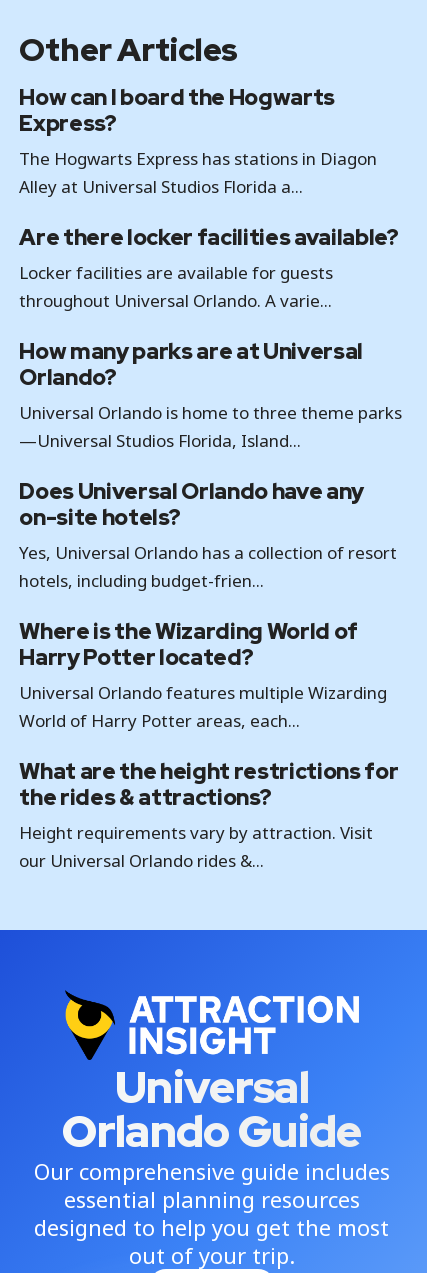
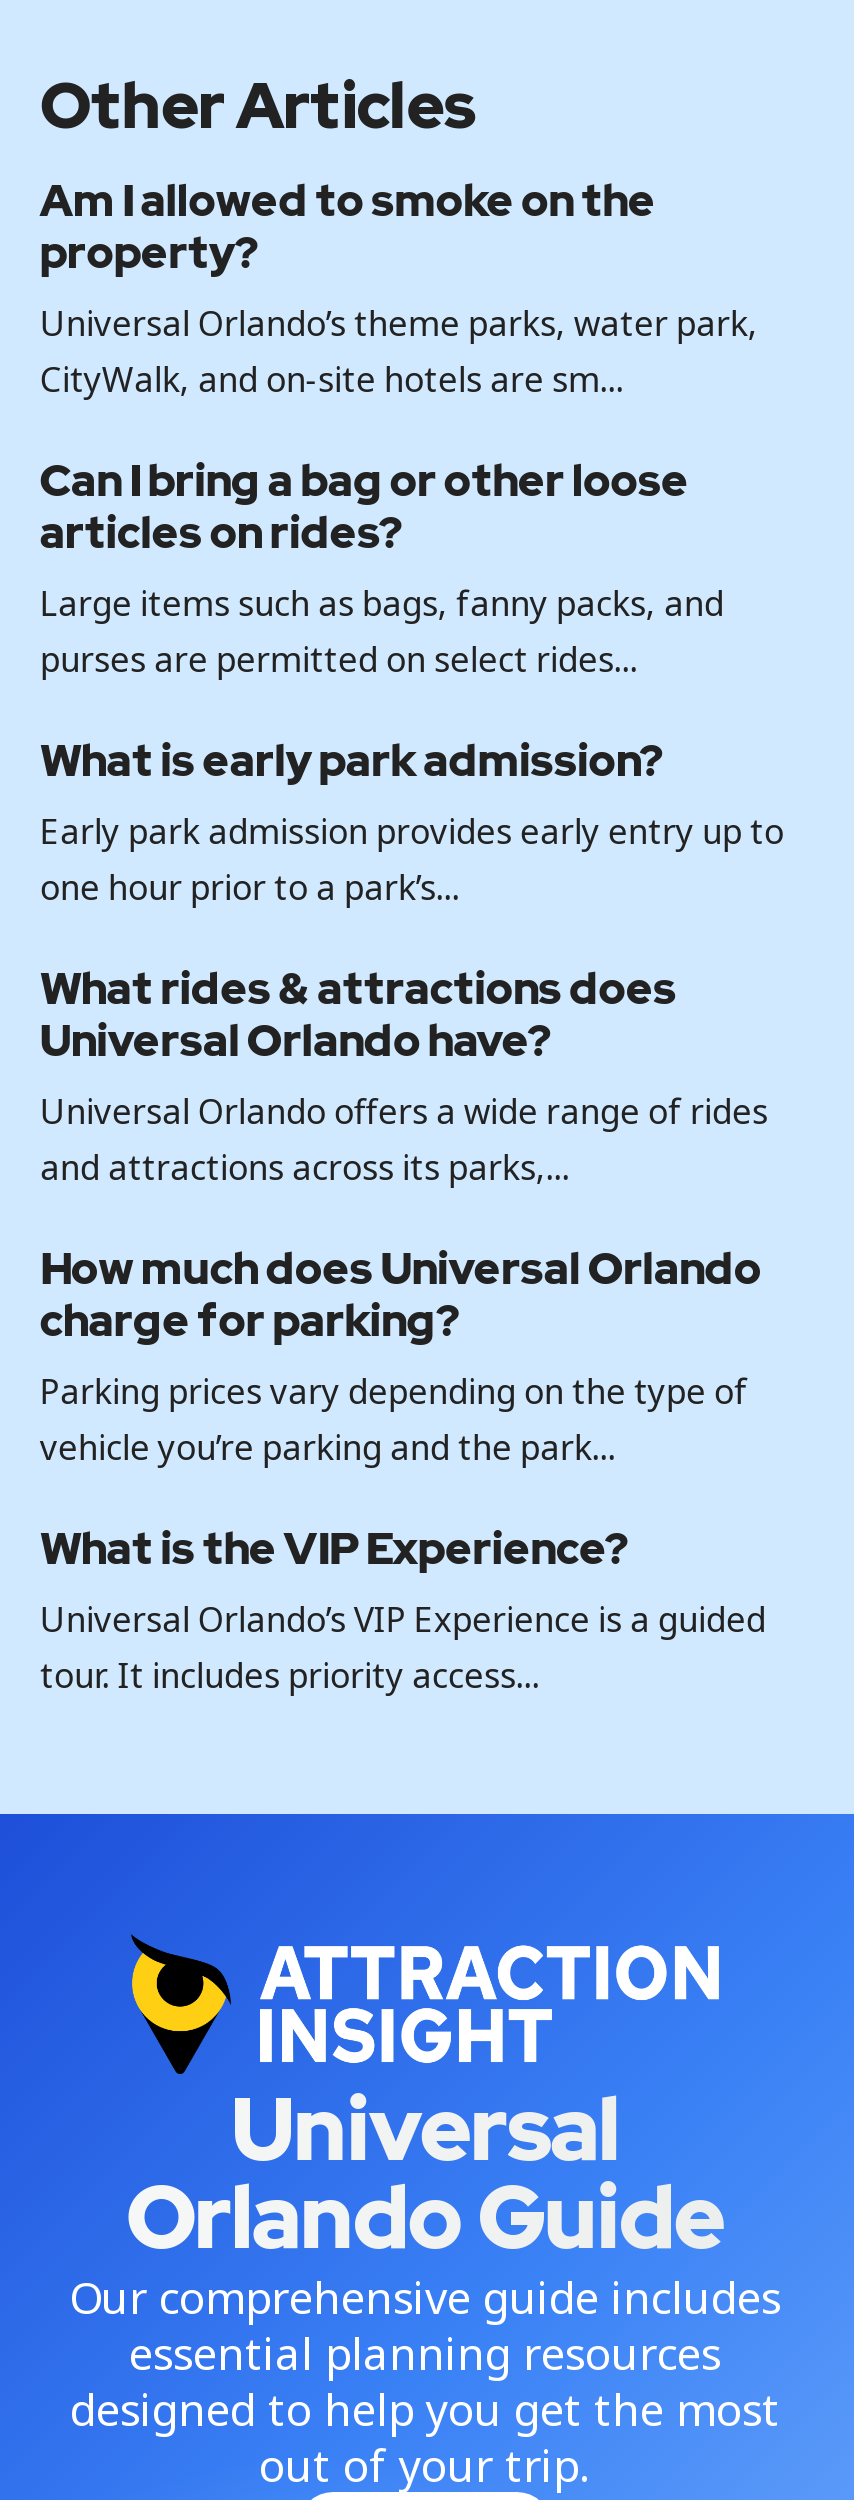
[19,83,377,198] How can I board the Hogwarts | Express? | The Hogwarts Express has stations in Diagon | Alley at Universal Studios Florida a... -> [40,172,758,402] Am I allowed to smoke on the | property? | Universal Orlando’s theme parks, water park, | CityWalk, and on-site hotels are sm...
[19,223,399,312] Are there locker facilities available? | Locker facilities are available for guests | throughout Universal Orlando. A varie... -> [40,452,724,682] Can I bring a bag or other loose | articles on rides? | Large items such as bags, fanny packs, and | purses are permitted on select rides...
[19,337,402,452] How many parks are at Universal | Orlando? | Universal Orlando is home to three theme parks | —Universal Studios Florida, Island... -> [40,732,784,910] What is early park admission? | Early park admission provides early entry up to | one hour prior to a park’s...
[19,477,397,592] Does Universal Orlando have any | on-site hotels? | Yes, Universal Orlando has a collection of resort | hotels, including budget-frien... -> [40,960,768,1190] What rides & attractions does | Universal Orlando have? | Universal Orlando offers a wide range of rides | and attractions across its parks,...
[19,617,387,732] Where is the Wizarding World of | Harry Potter located? | Universal Orlando features multiple Wizarding | World of Harry Potter areas, each... -> [40,1240,761,1470] How much does Universal Orlando | charge for parking? | Parking prices vary depending on the type of | vehicle you’re parking and the park...
[19,757,398,872] What are the height restrictions for | the rides & attractions? | Height requirements vary by attraction. Visit | our Universal Orlando rides &... -> [40,1520,766,1698] What is the VIP Experience? | Universal Orlando’s VIP Experience is a guided | tour. It includes priority access...

